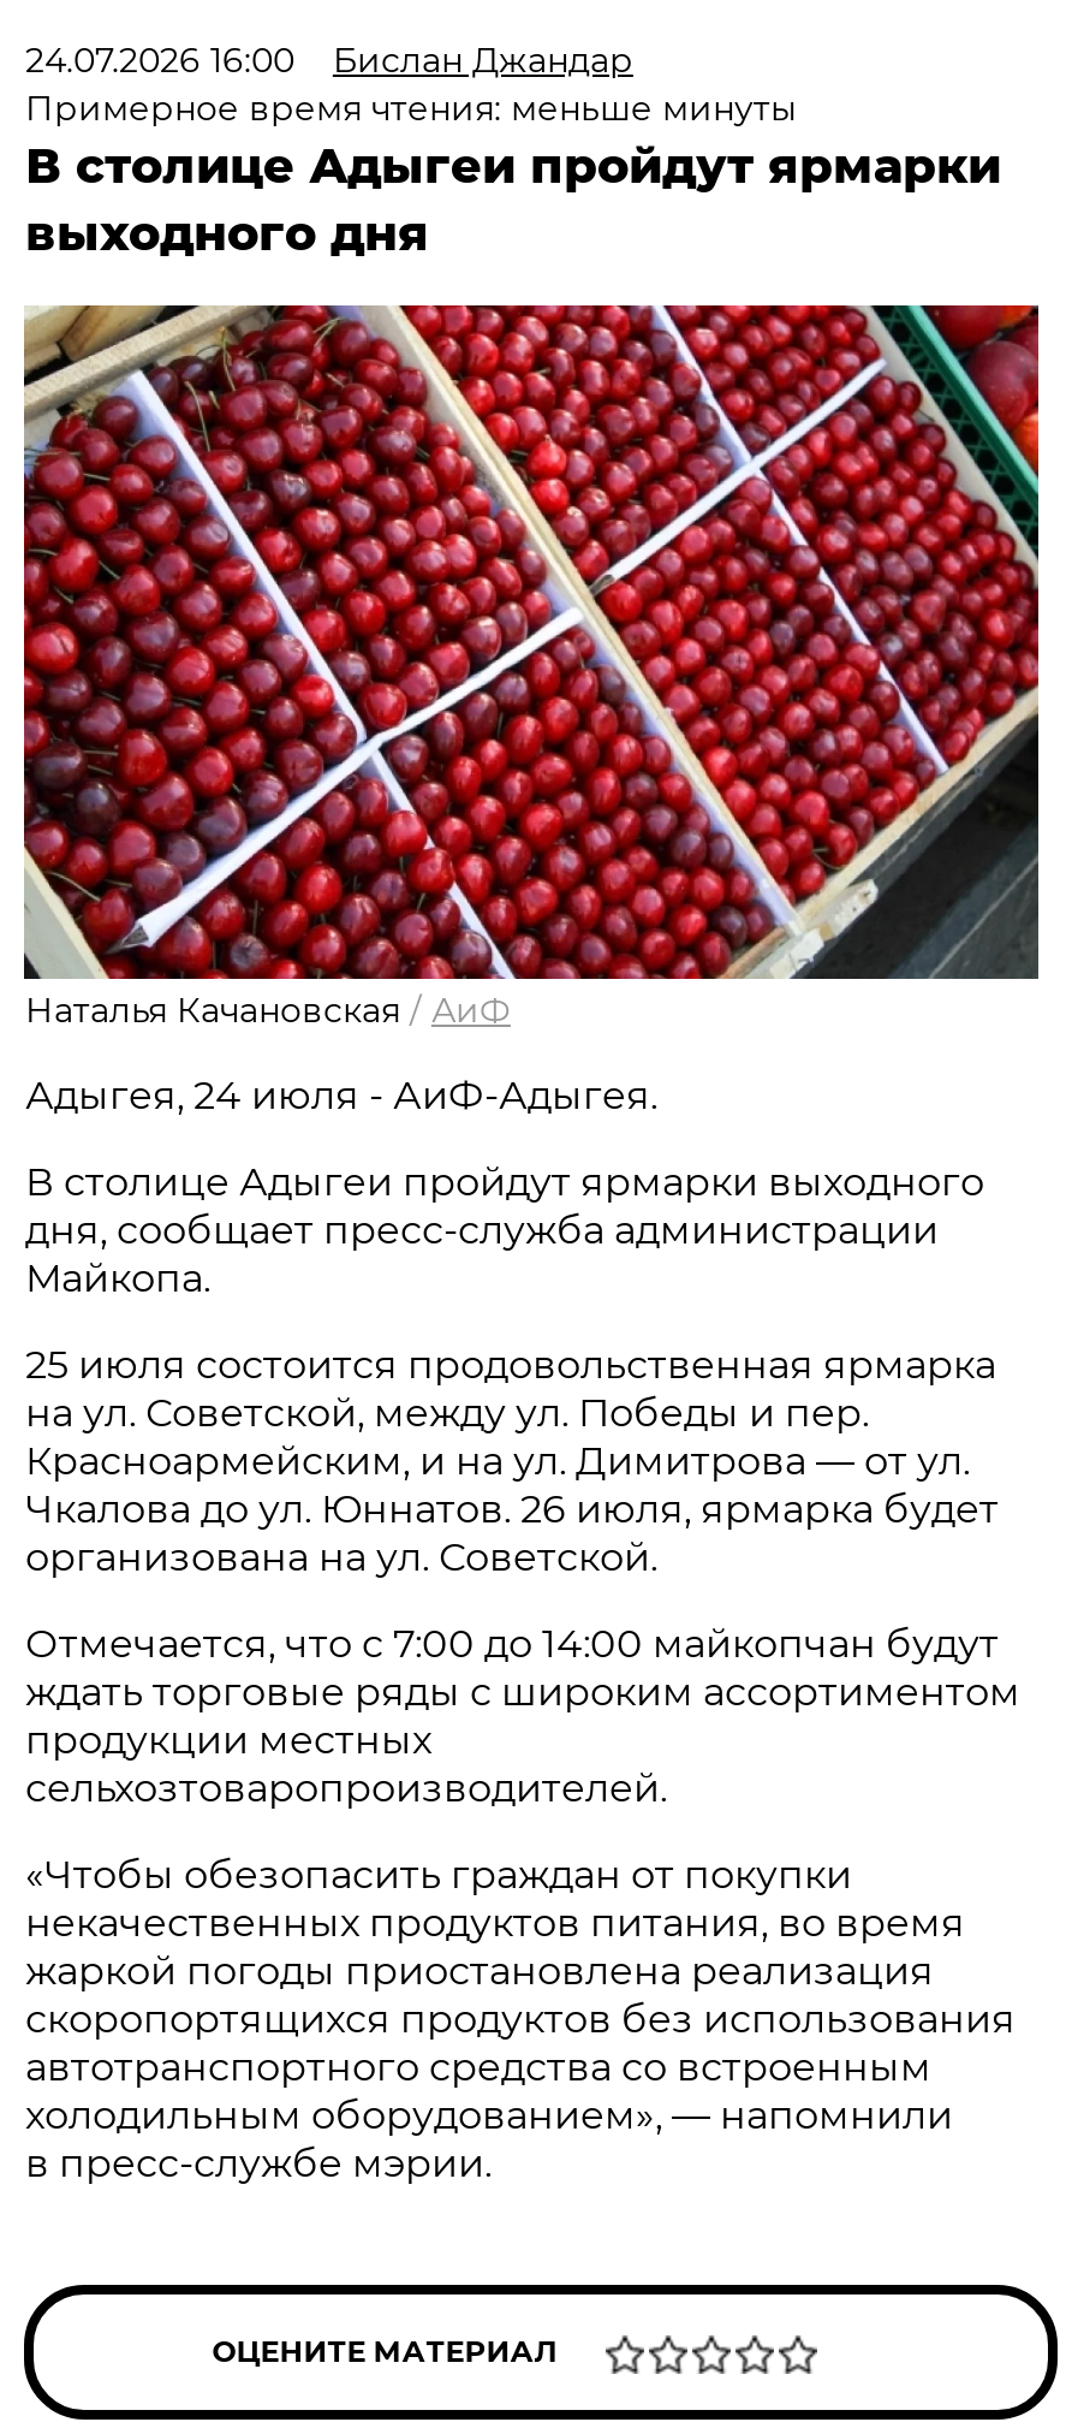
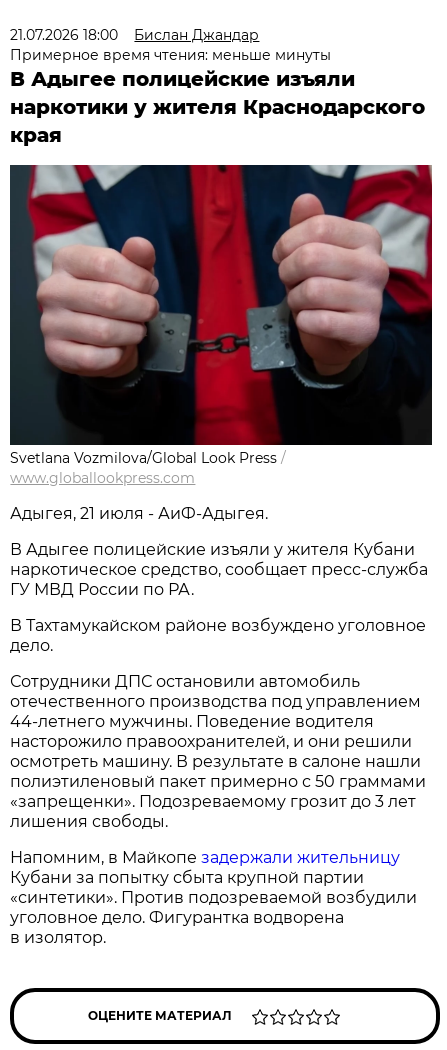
[25,38,633,82] 24.07.2026 16:00 Бислан Джандар -> [10,26,259,44] 21.07.2026 18:00 Бислан Джандар
[25,137,1001,262] В столице Адыгеи пройдут ярмарки | выходного дня -> [10,67,425,147] В Адыгее полицейские изъяли | наркотики у жителя Краснодарского | края
[22,303,1041,1032] [image] | Наталья Качановская / АиФ -> [9,164,433,487] [image] | Svetlana Vozmilova/Global Look Press / | www.globallookpress.com
[25,1072,657,1118] Адыгея, 24 июля - АиФ-Адыгея. -> [10,504,268,523] Адыгея, 21 июля - АиФ-Адыгея.
[25,1159,984,1301] В столице Адыгеи пройдут ярмарки выходного | дня, сообщает пресс-служба администрации | Майкопа. -> [10,540,428,599] В Адыгее полицейские изъяли у жителя Кубани | наркотическое средство, сообщает пресс-служба | ГУ МВД России по РА.
[25,1342,998,1580] 25 июля состоится продовольственная ярмарка | на ул. Советской, между ул. Победы и пер. | Красноармейским, и на ул. Димитрова — от ул. | Чкалова до ул. Юннатов. 26 июля, ярмарка будет | организована на ул. Советской. -> [10,616,426,655] В Тахтамукайском районе возбуждено уголовное | дело.
[25,1621,1020,1811] Отмечается, что с 7:00 до 14:00 майкопчан будут | ждать торговые ряды с широким ассортиментом | продукции местных | сельхозтоваропроизводителей. -> [10,672,426,831] Сотрудники ДПС остановили автомобиль | отечественного производства под управлением | 44-летнего мужчины. Поведение водителя | насторожило правоохранителей, и они решили | осмотреть машину. В результате в салоне нашли | полиэтиленовый пакет примерно с 50 граммами | «запрещенки». Подозреваемому грозит до 3 лет | лишения свободы.
[25,1852,1015,2186] «Чтобы обезопасить граждан от покупки | некачественных продуктов питания, во время | жаркой погоды приостановлена реализация | скоропортящихся продуктов без использования | автотранспортного средства со встроенным | холодильным оборудованием», — напомнили | в пресс-службе мэрии. -> [10,848,417,947] Напомним, в Майкопе задержали жительницу | Кубани за попытку сбыта крупной партии | «синтетики». Против подозреваемой возбудили | уголовное дело. Фигурантка водворена | в изолятор.

